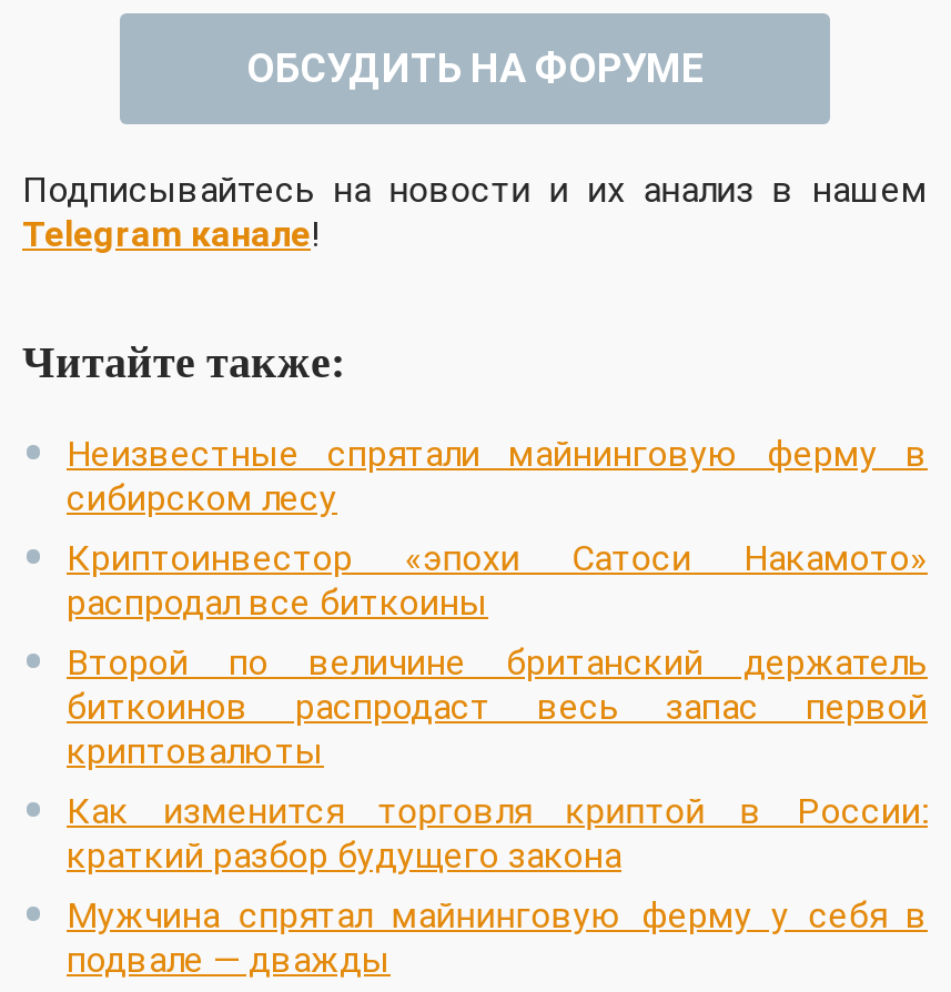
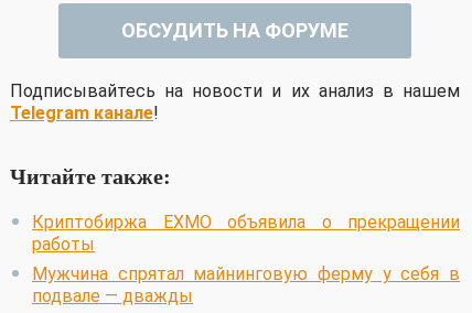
[67,434,928,877] Неизвестные спрятали майнинговую ферму в | сибирском лесу | Криптоинвестор «эпохи Сатоси Накамото» | распродал все биткоины | Второй по величине британский держатель | биткоинов распродаст весь запас первой | криптовалюты | Как изменится торговля криптой в России: | краткий разбор будущего закона -> [32,212,460,255] Криптобиржа EXMO объявила о прекращении | работы

